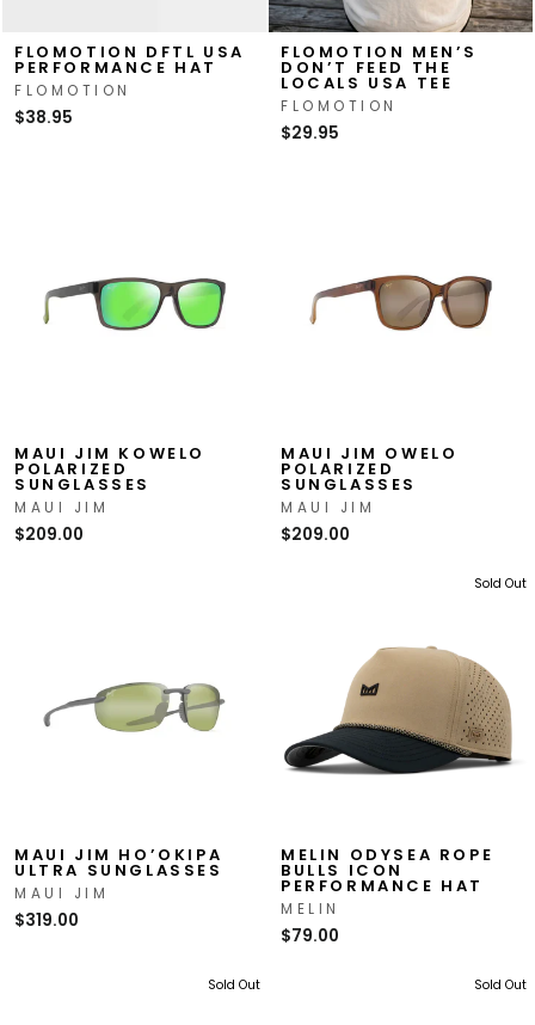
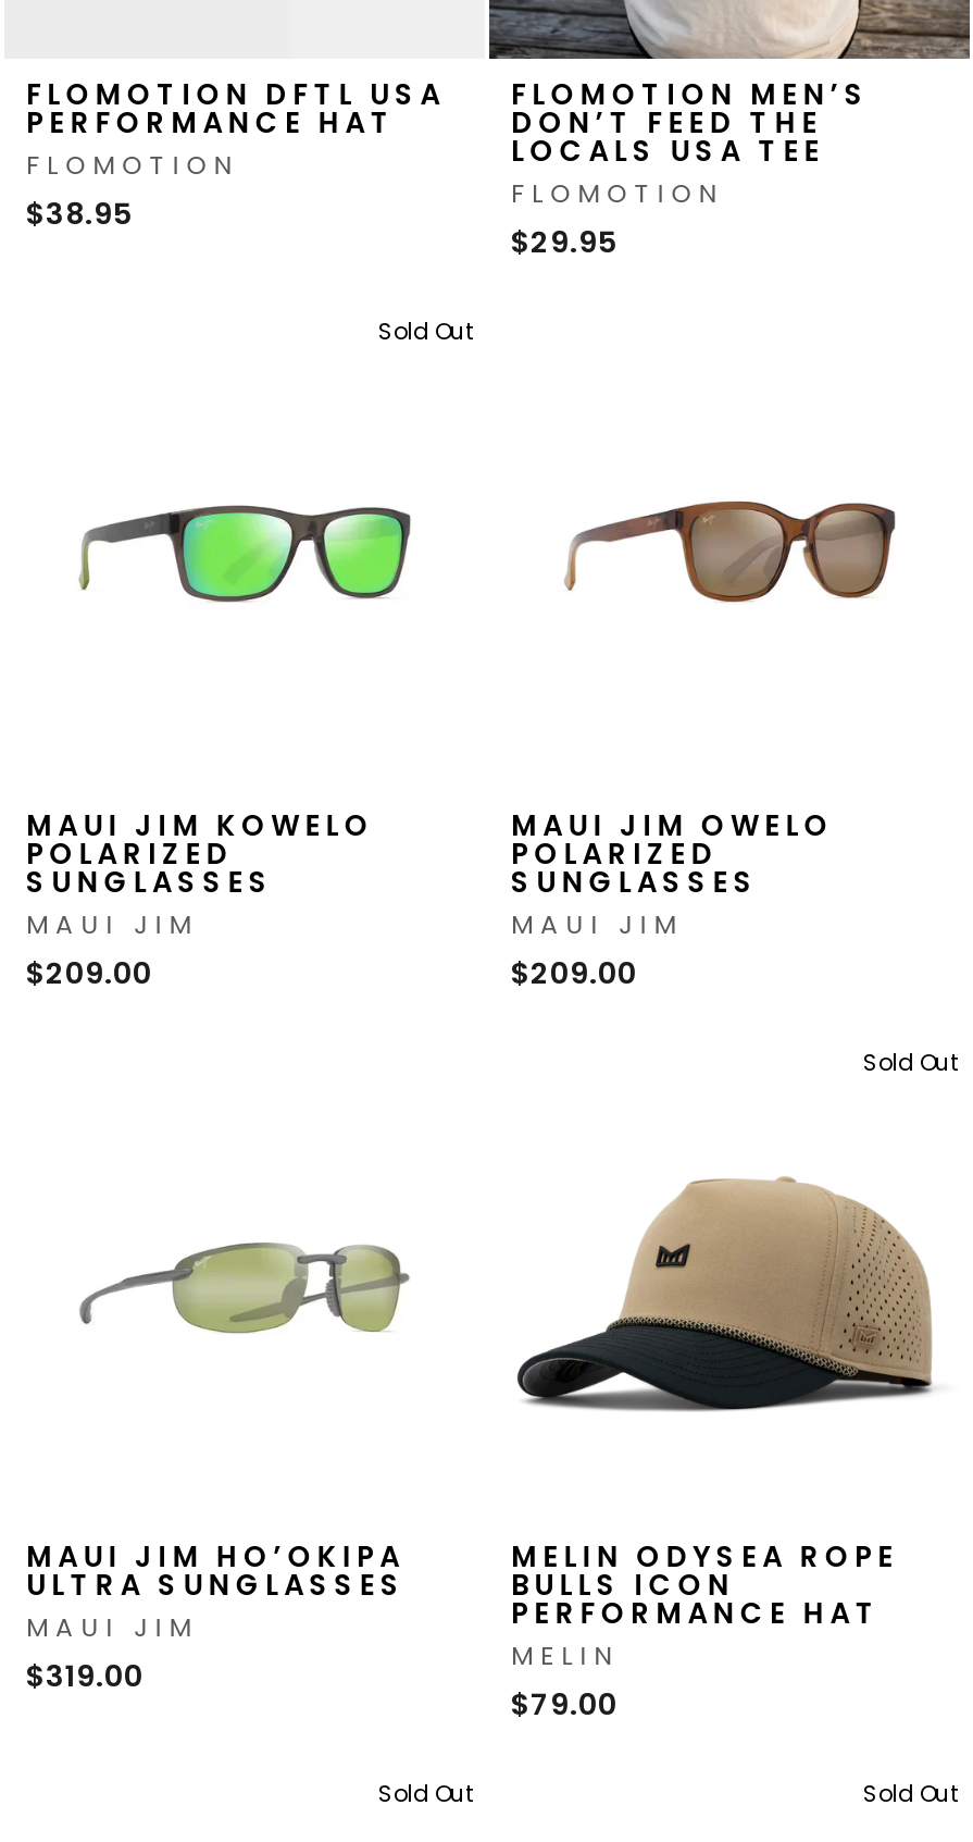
none -> [378,314,474,347] Sold Out

